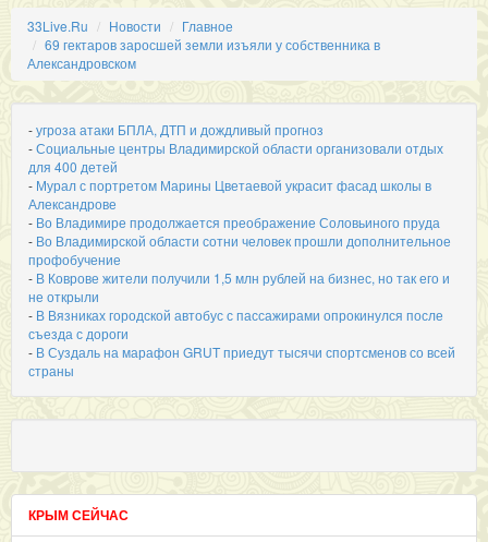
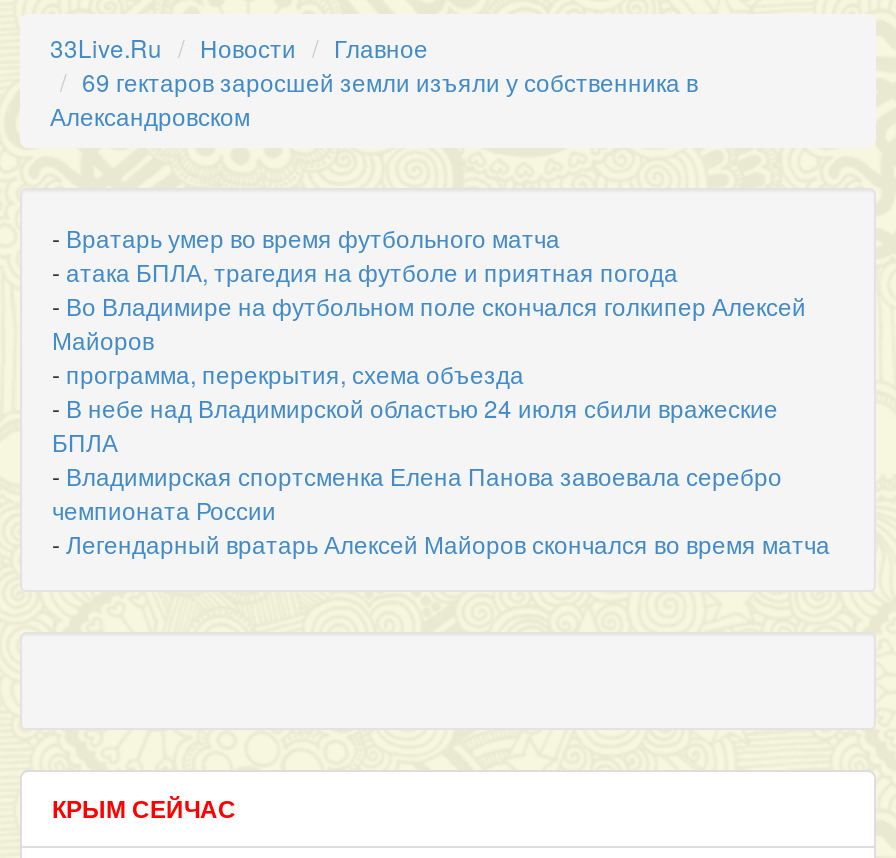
[28,120,455,380] - угроза атаки БПЛА, ДТП и дождливый прогноз | - Социальные центры Владимирской области организовали отдых | для 400 детей | - Мурал с портретом Марины Цветаевой украсит фасад школы в | Александрове | - Во Владимире продолжается преображение Соловьиного пруда | - Во Владимирской области сотни человек прошли дополнительное | профобучение | - В Коврове жители получили 1,5 млн рублей на бизнес, но так его и | не открыли | - В Вязниках городской автобус с пассажирами опрокинулся после | съезда с дороги | - В Суздаль на марафон GRUT приедут тысячи спортсменов со всей | страны -> [52,220,830,560] - Вратарь умер во время футбольного матча | - атака БПЛА, трагедия на футболе и приятная погода | - Во Владимире на футбольном поле скончался голкипер Алексей | Майоров | - программа, перекрытия, схема объезда | - В небе над Владимирской областью 24 июля сбили вражеские | БПЛА | - Владимирская спортсменка Елена Панова завоевала серебро | чемпионата России | - Легендарный вратарь Алексей Майоров скончался во время матча

